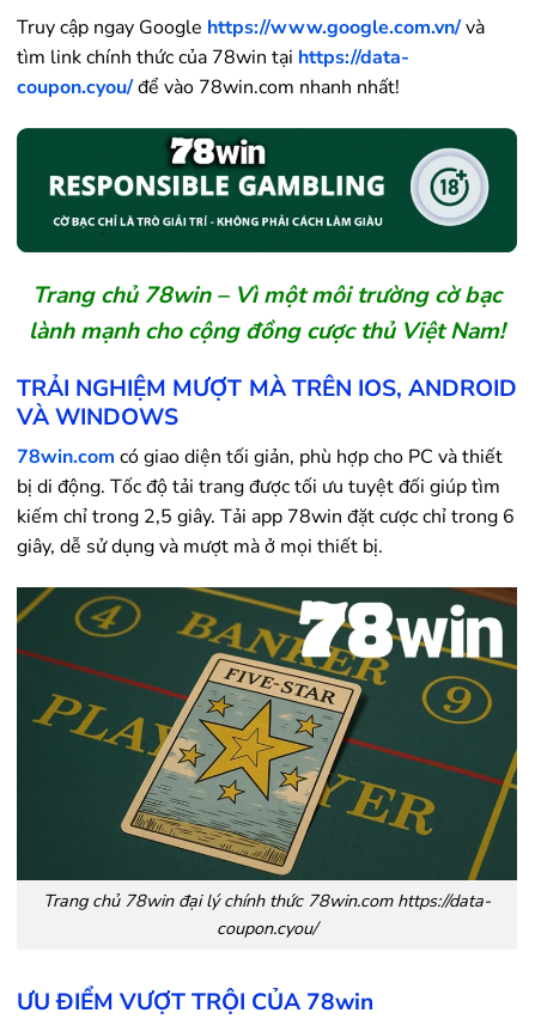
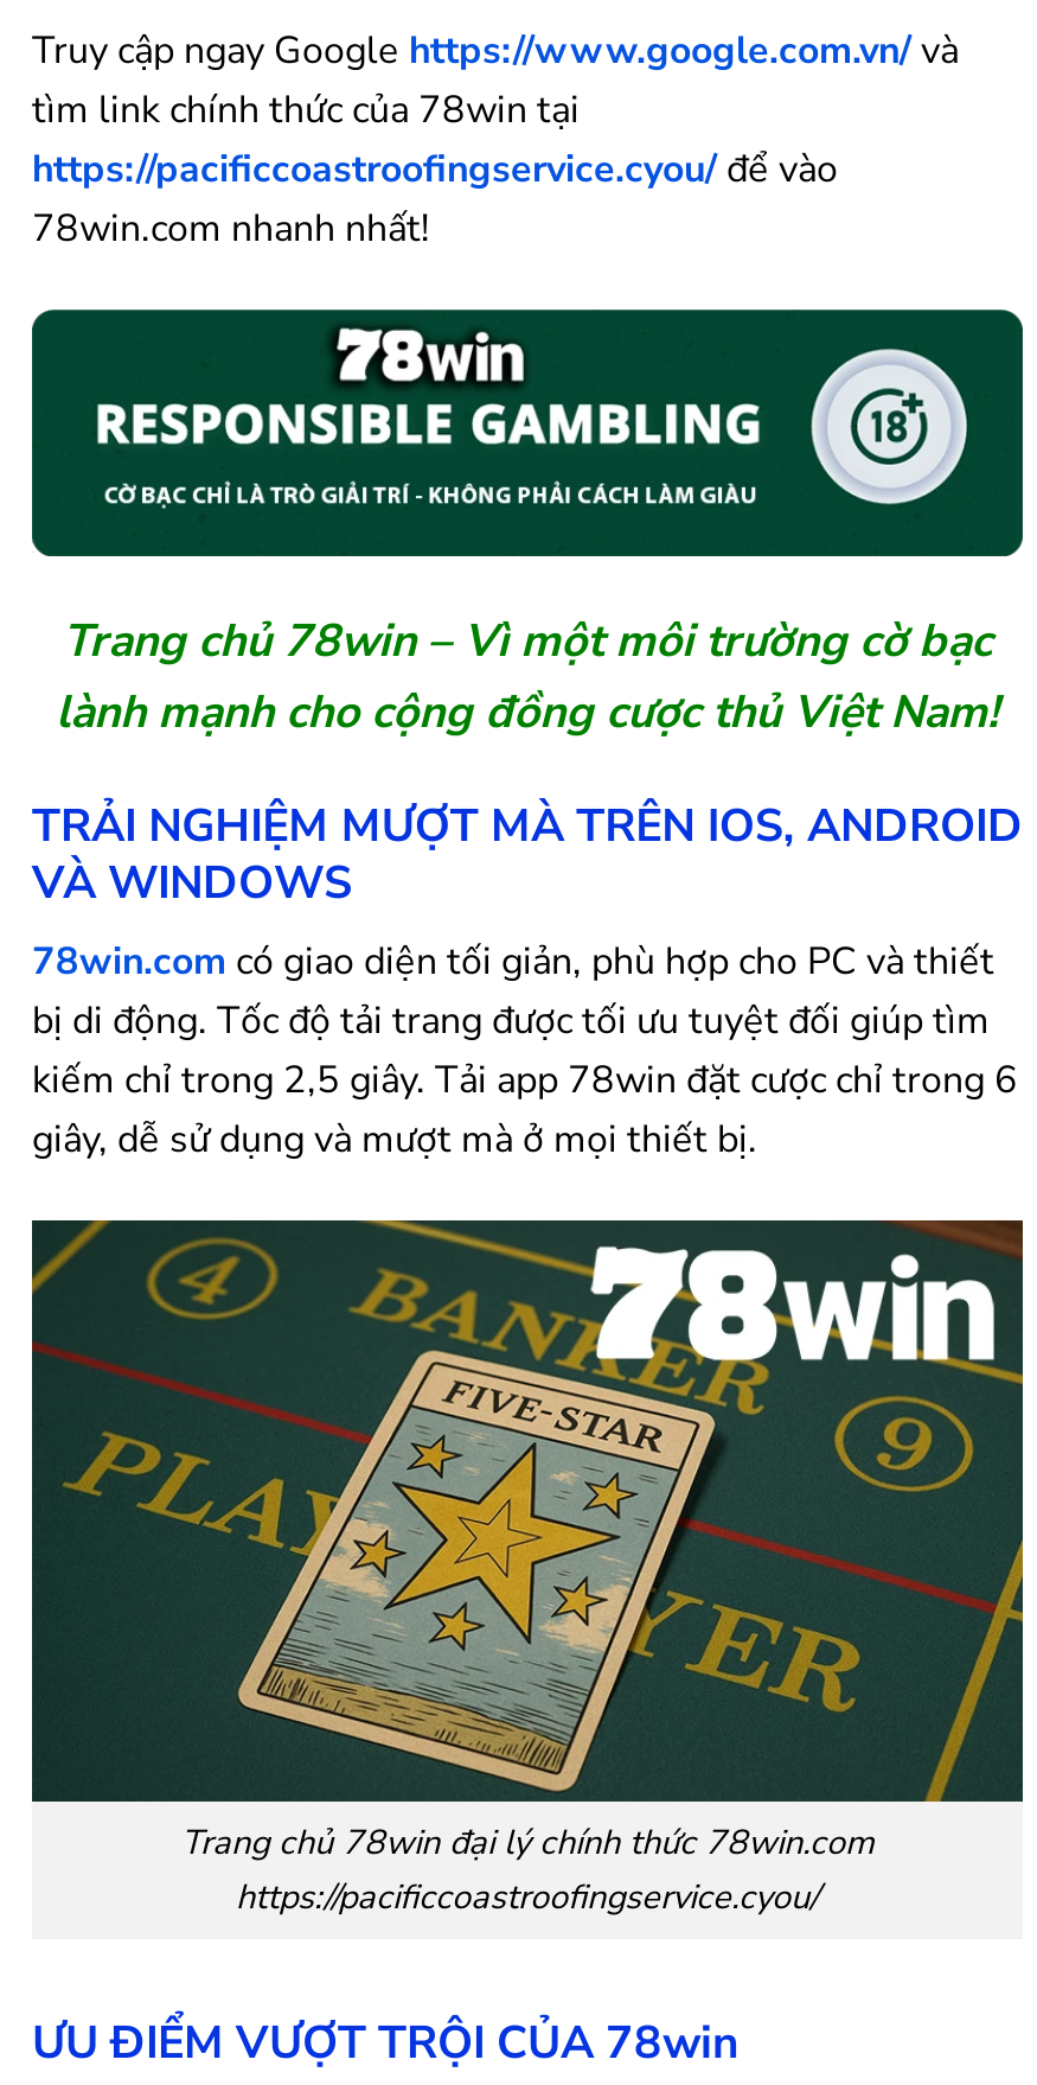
[17,44,409,100] tìm link chính thức của 78win tại https://data- | coupon.cyou/ để vào 78win.com nhanh nhất! -> [32,84,838,255] tìm link chính thức của 78win tại | https://pacificcoastroofingservice.cyou/ để vào | 78win.com nhanh nhất!
[43,889,491,940] Trang chủ 78win đại lý chính thức 78win.com https://data- | coupon.cyou/ -> [181,1818,873,1920] Trang chủ 78win đại lý chính thức 78win.com | https://pacificcoastroofingservice.cyou/

